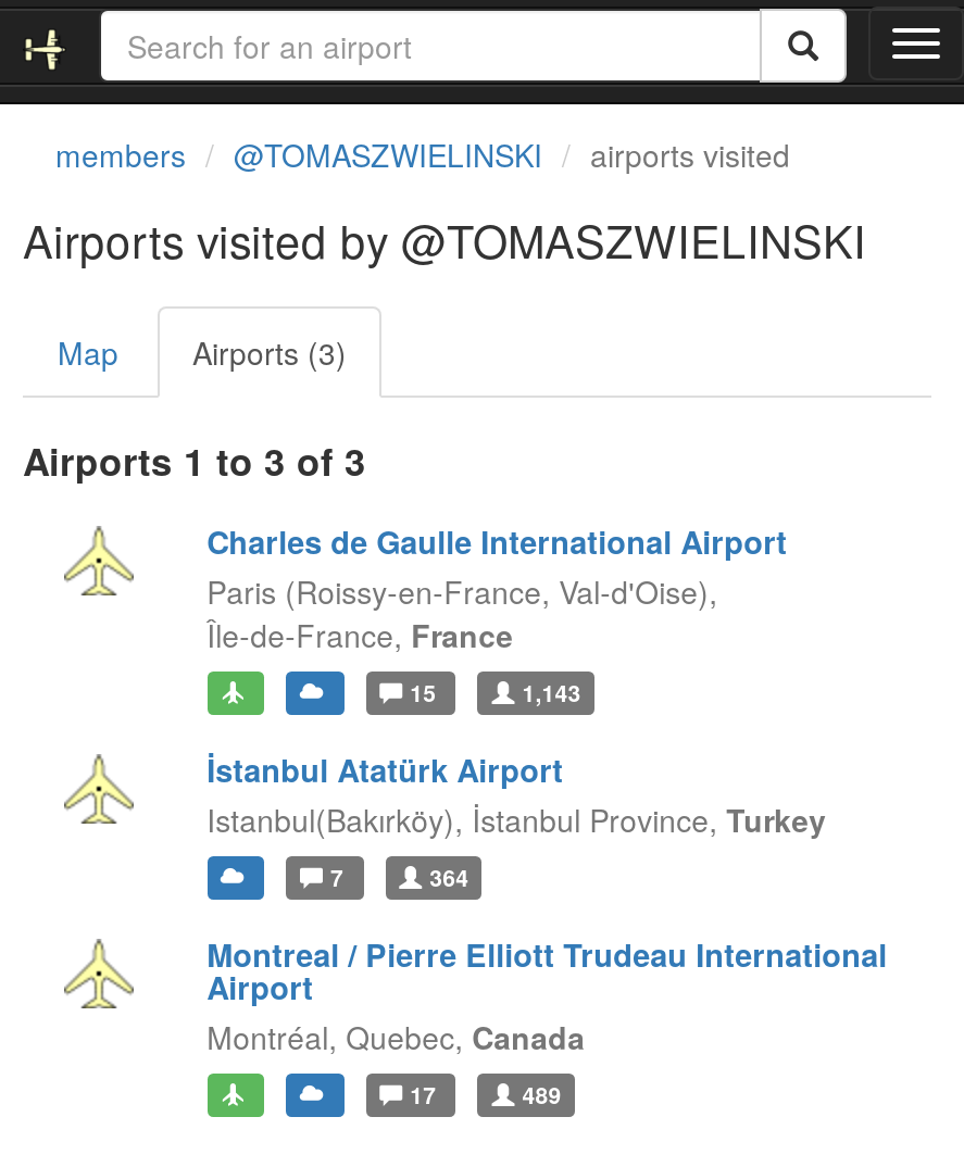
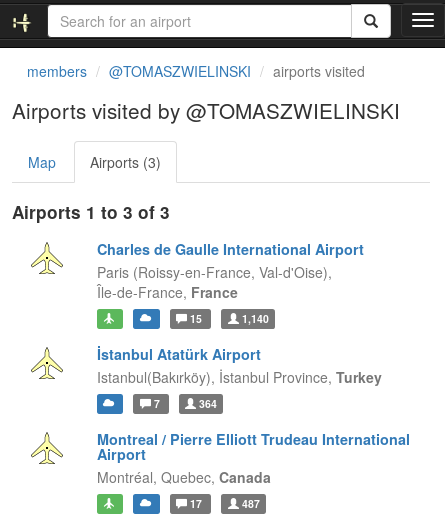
[522,676,581,708] 1,143 -> [242,311,269,326] 1,140
[522,1078,561,1110] 489 -> [242,496,260,511] 487

